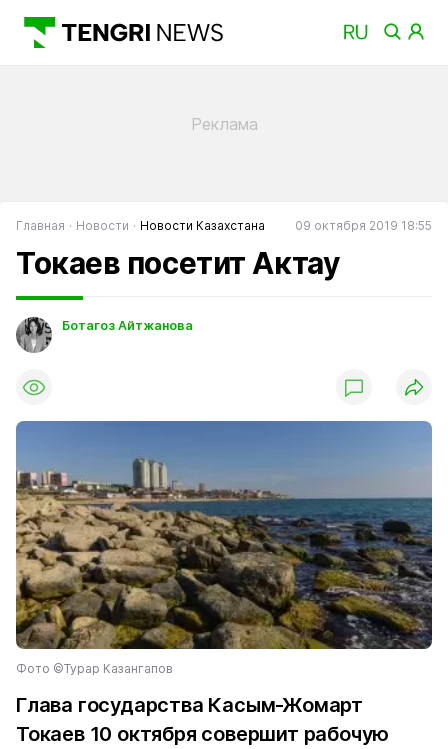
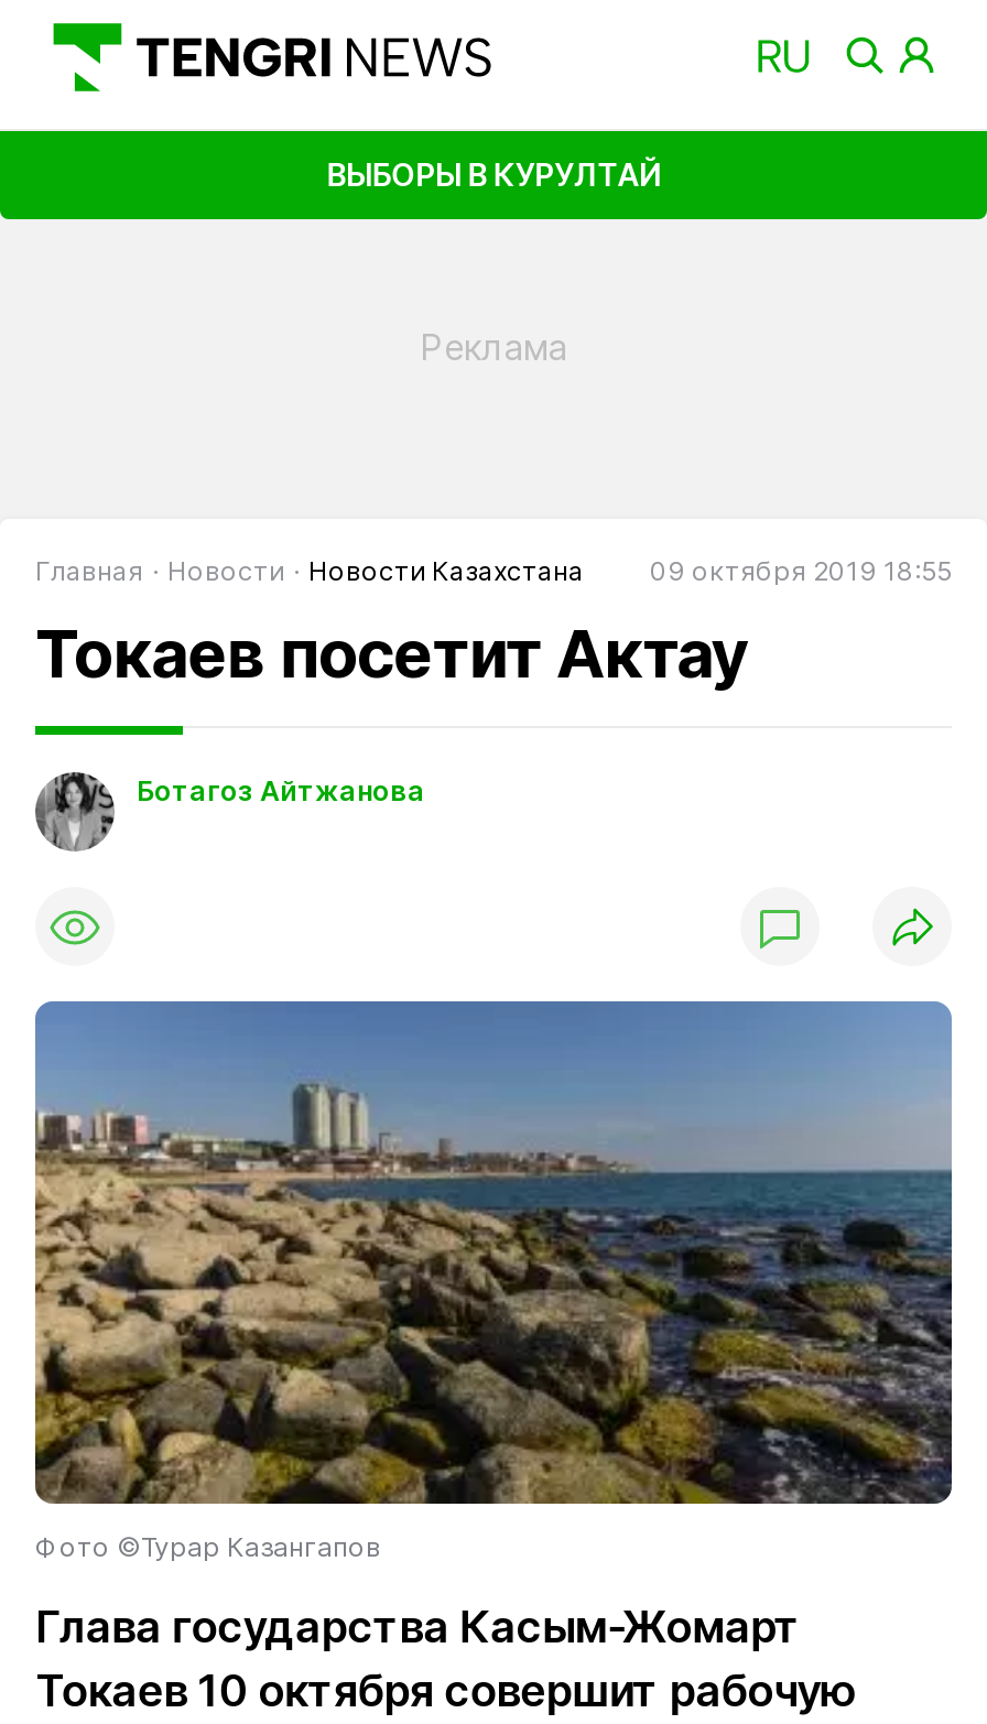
none -> [327,155,660,192] ВЫБОРЫ В КУРУЛТАЙ

